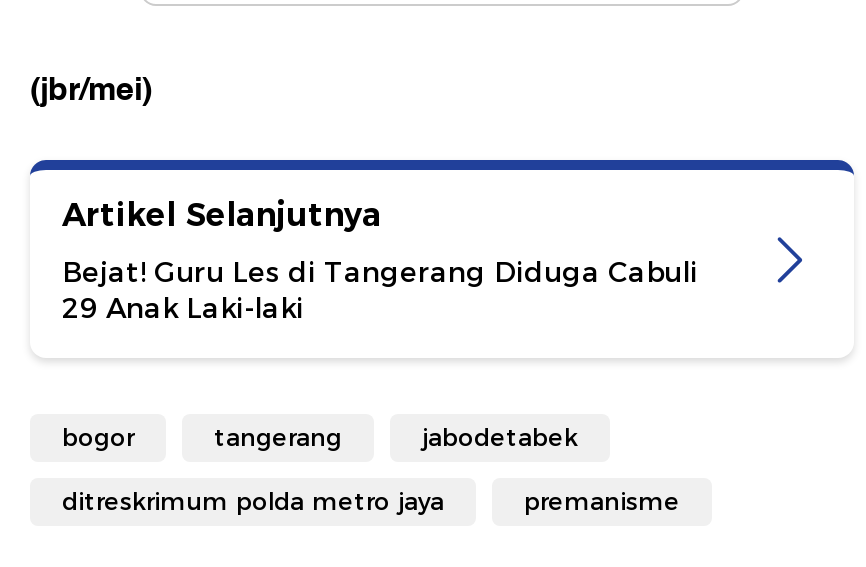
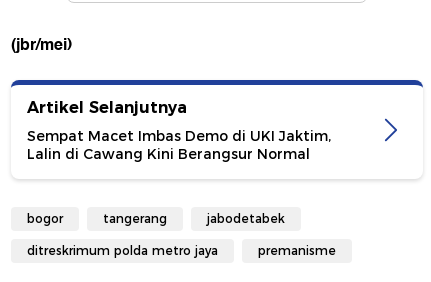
[62,253,698,325] Bejat! Guru Les di Tangerang Diduga Cabuli | 29 Anak Laki-laki -> [27,127,331,163] Sempat Macet Imbas Demo di UKI Jaktim, | Lalin di Cawang Kini Berangsur Normal

